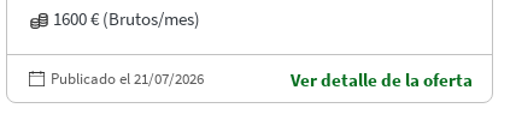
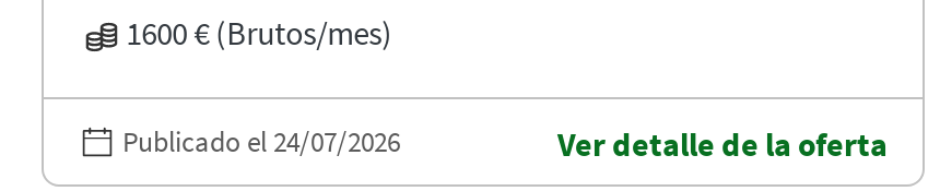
[51,68,204,88] Publicado el 21/07/2026 -> [122,122,400,160] Publicado el 24/07/2026

